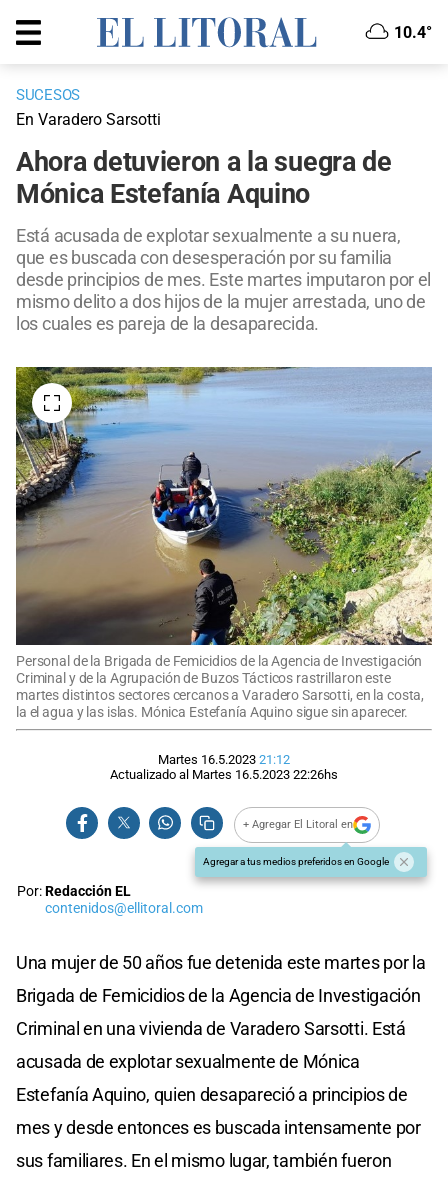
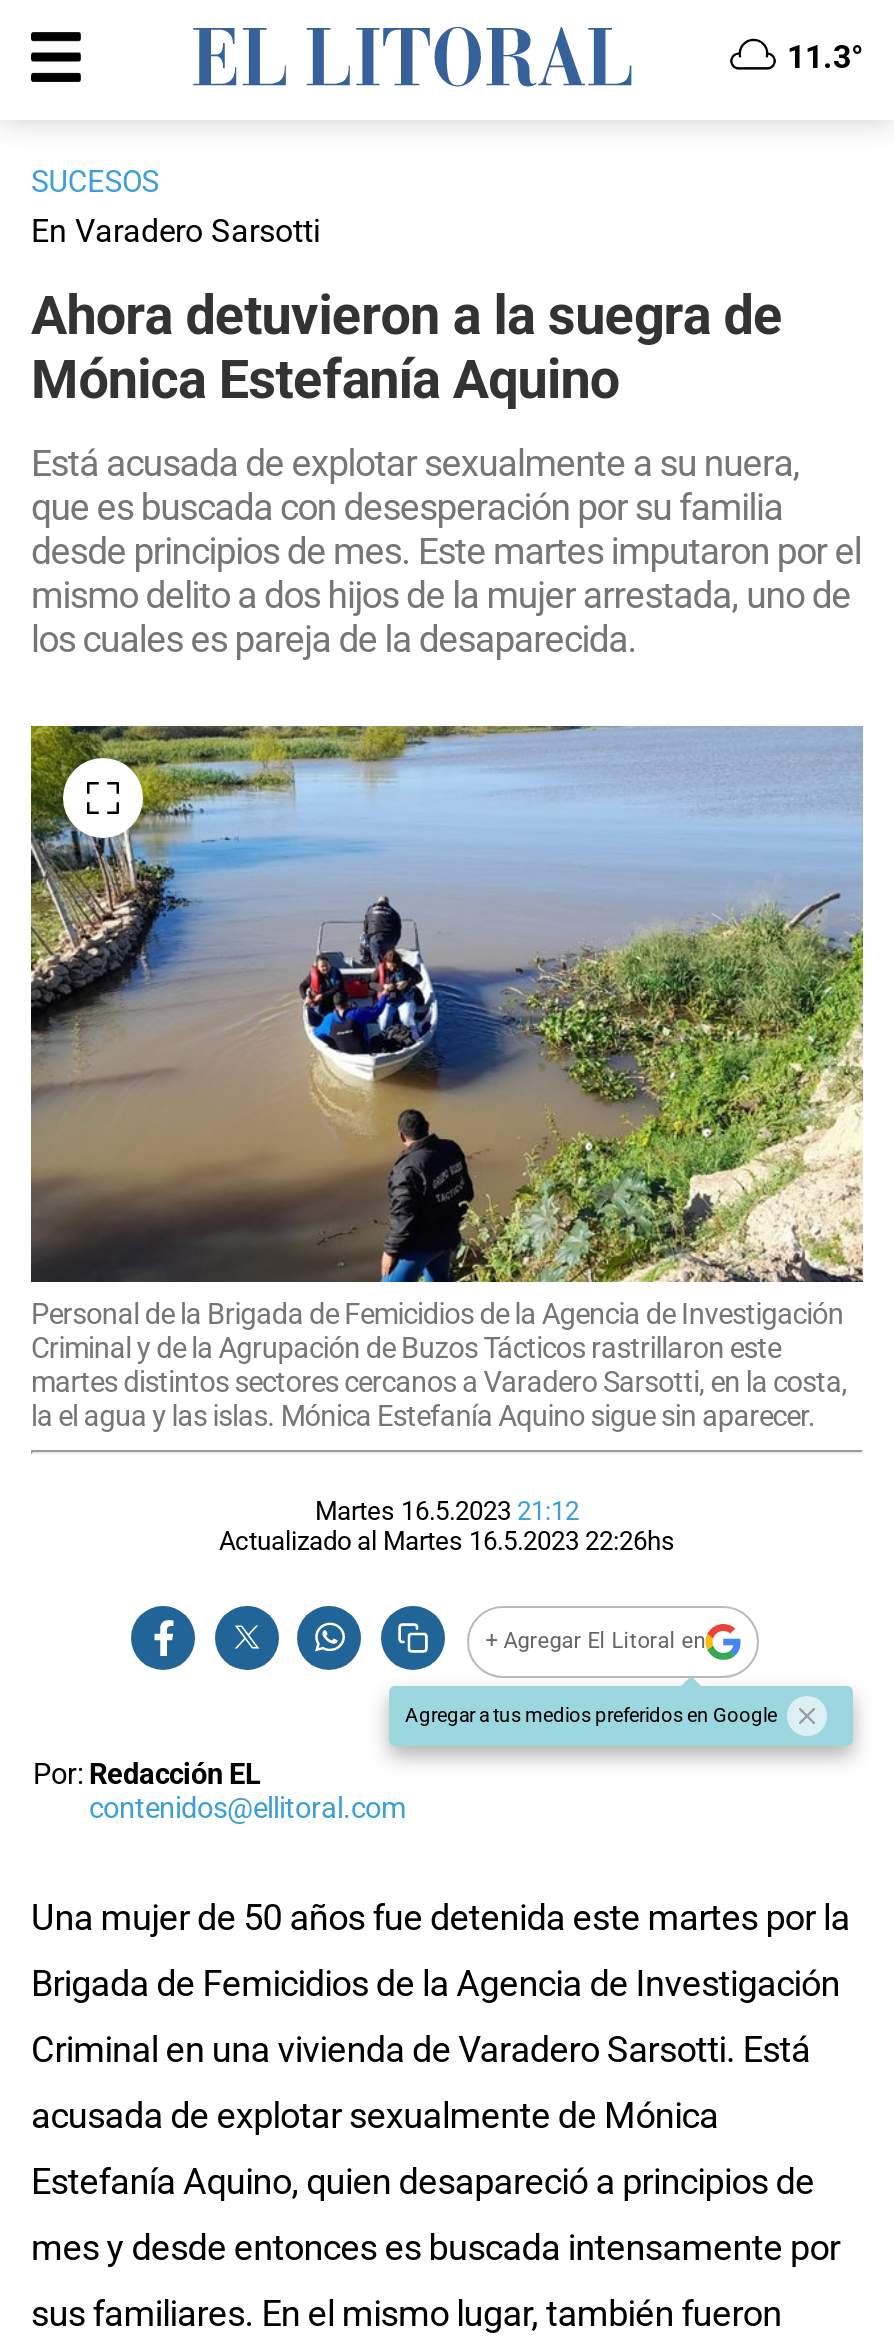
[394,22,432,41] 10.4° -> [787,37,863,75] 11.3°

